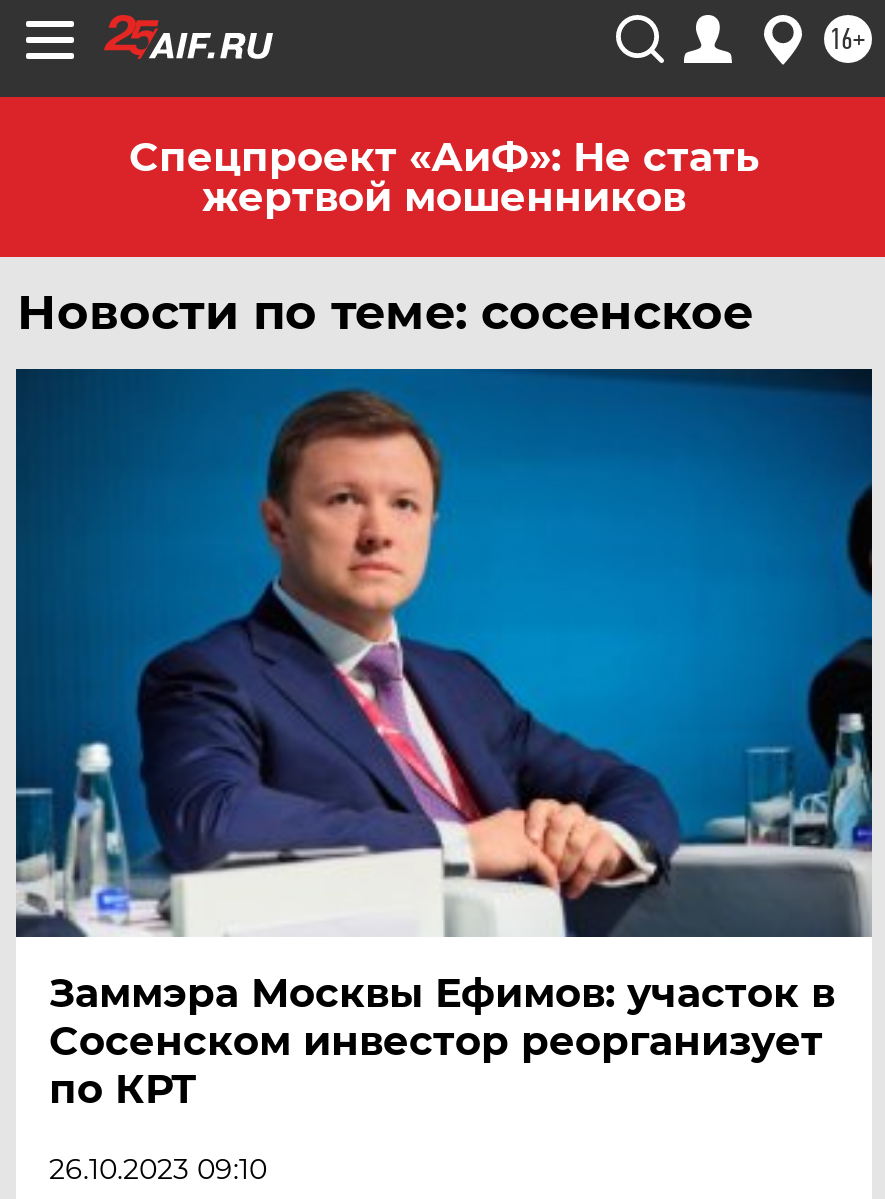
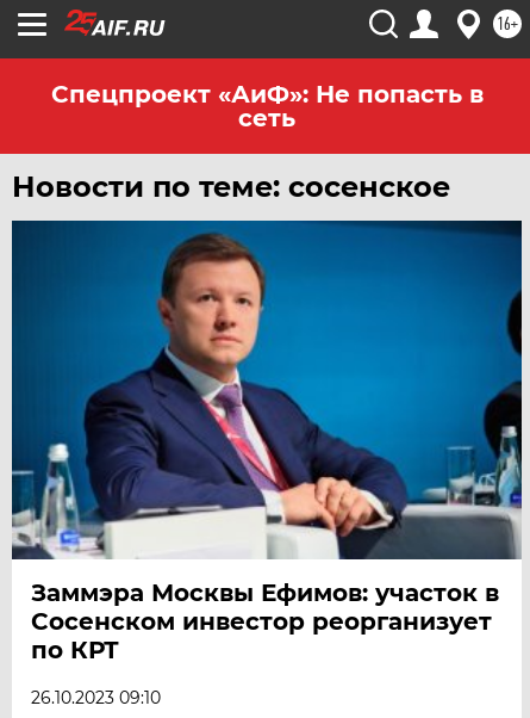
[129,133,759,221] Спецпроект «АиФ»: Не стать | жертвой мошенников -> [51,80,483,132] Спецпроект «АиФ»: Не попасть в | сеть

